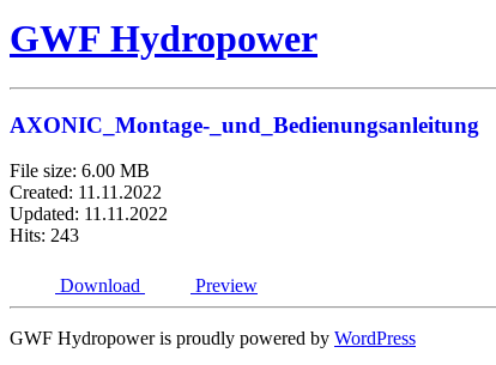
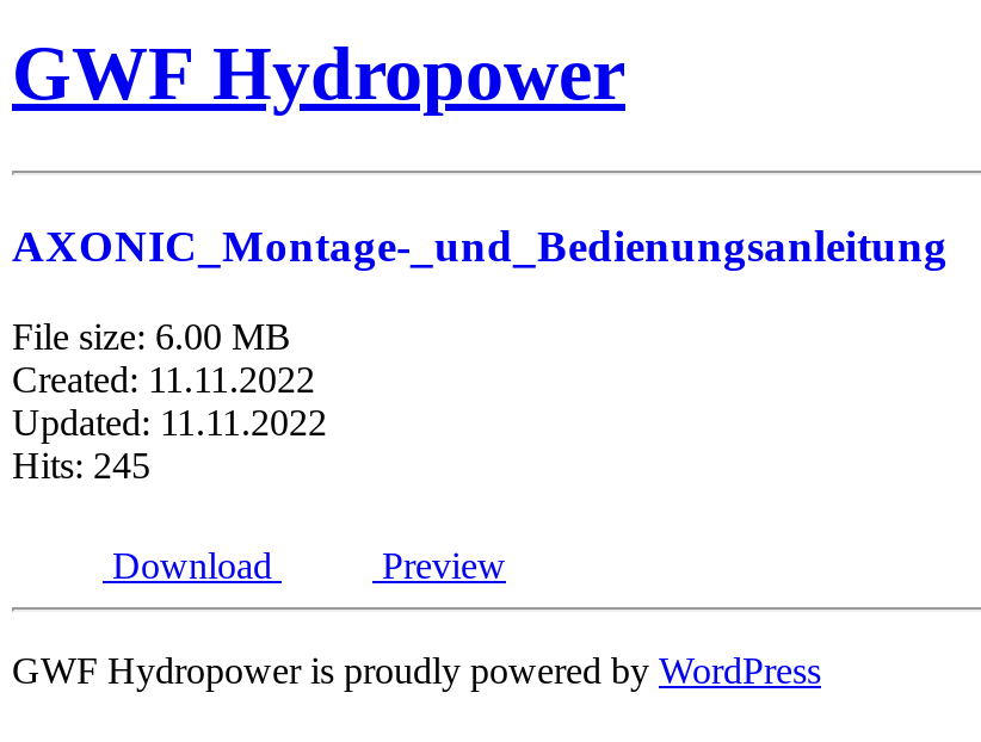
[10,225,79,246] Hits: 243 -> [12,446,150,486] Hits: 245

